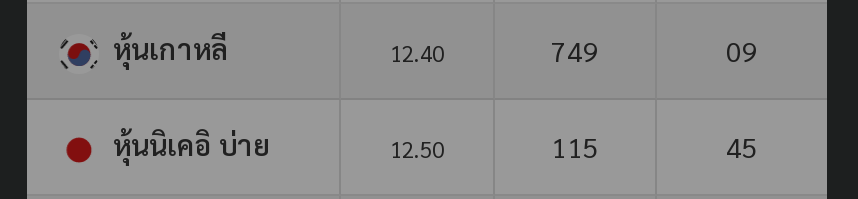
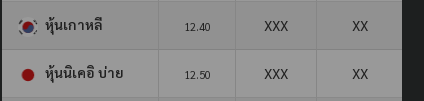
[551,32,758,68] 749 | 09 -> [264,16,367,34] XXX | XX
[551,128,758,164] 115 | 45 -> [264,64,367,82] XXX | XX

